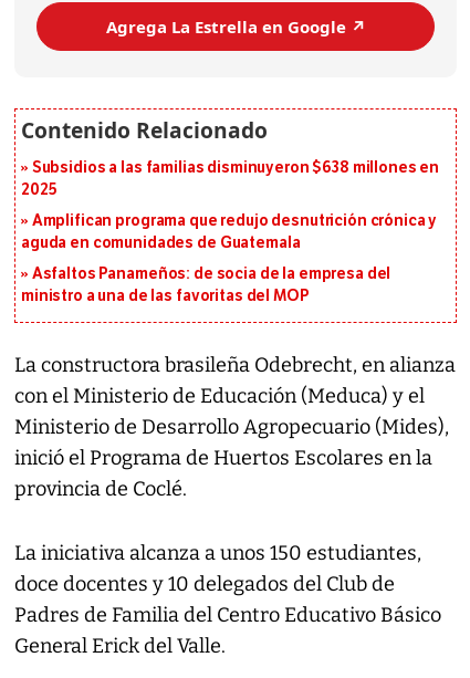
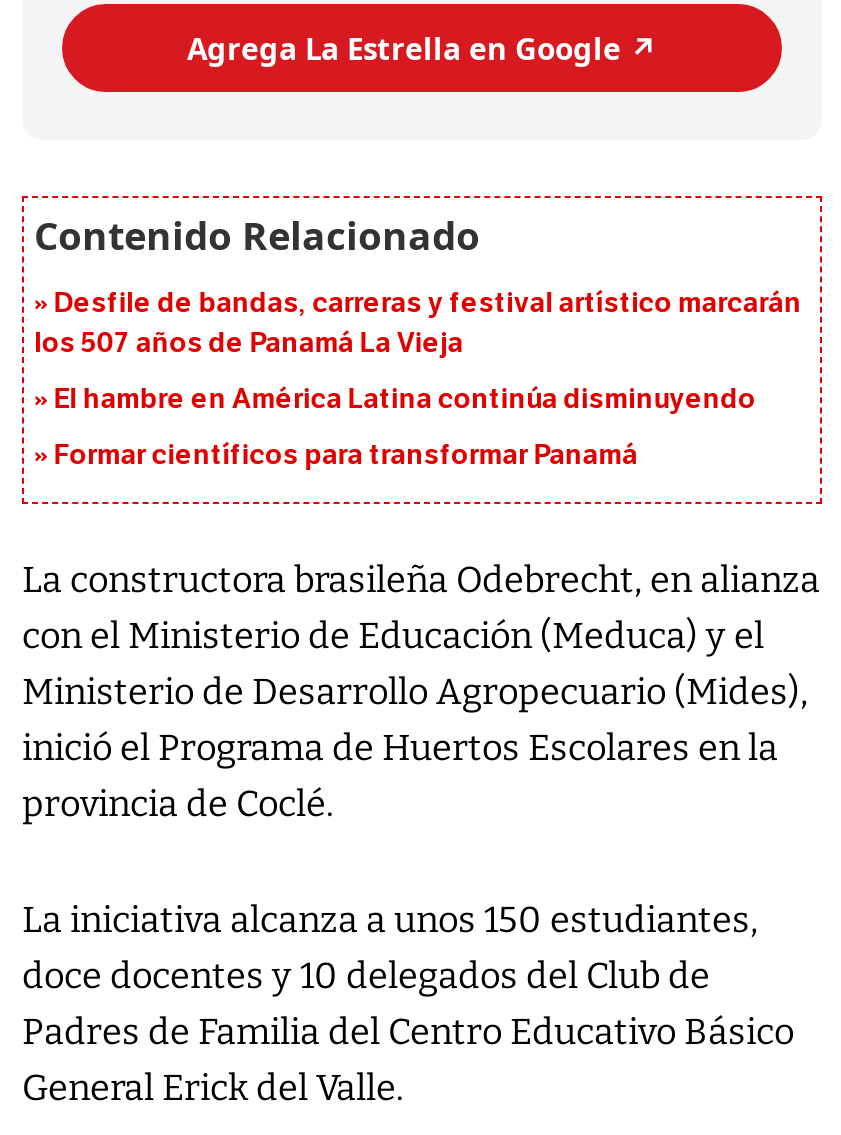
[21,159,439,200] Subsidios a las familias disminuyeron $638 millones en | 2025 -> [34,287,802,361] Desfile de bandas, carreras y festival artístico marcarán | los 507 años de Panamá La Vieja
[21,212,437,253] Amplifican programa que redujo desnutrición crónica y | aguda en comunidades de Guatemala -> [54,383,756,417] El hambre en América Latina continúa disminuyendo
[21,265,391,306] Asfaltos Panameños: de socia de la empresa del | ministro a una de las favoritas del MOP -> [54,439,638,473] Formar científicos para transformar Panamá

